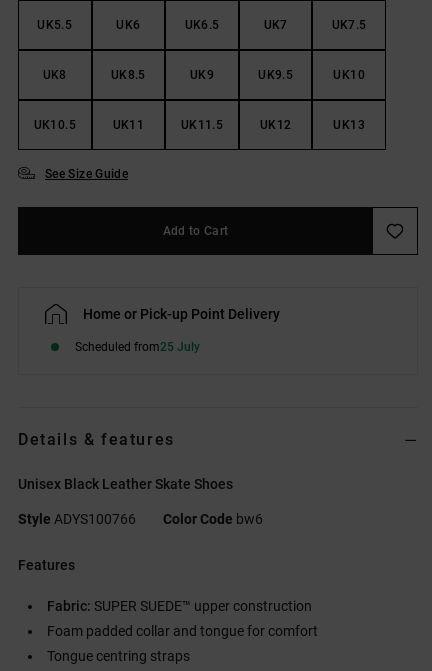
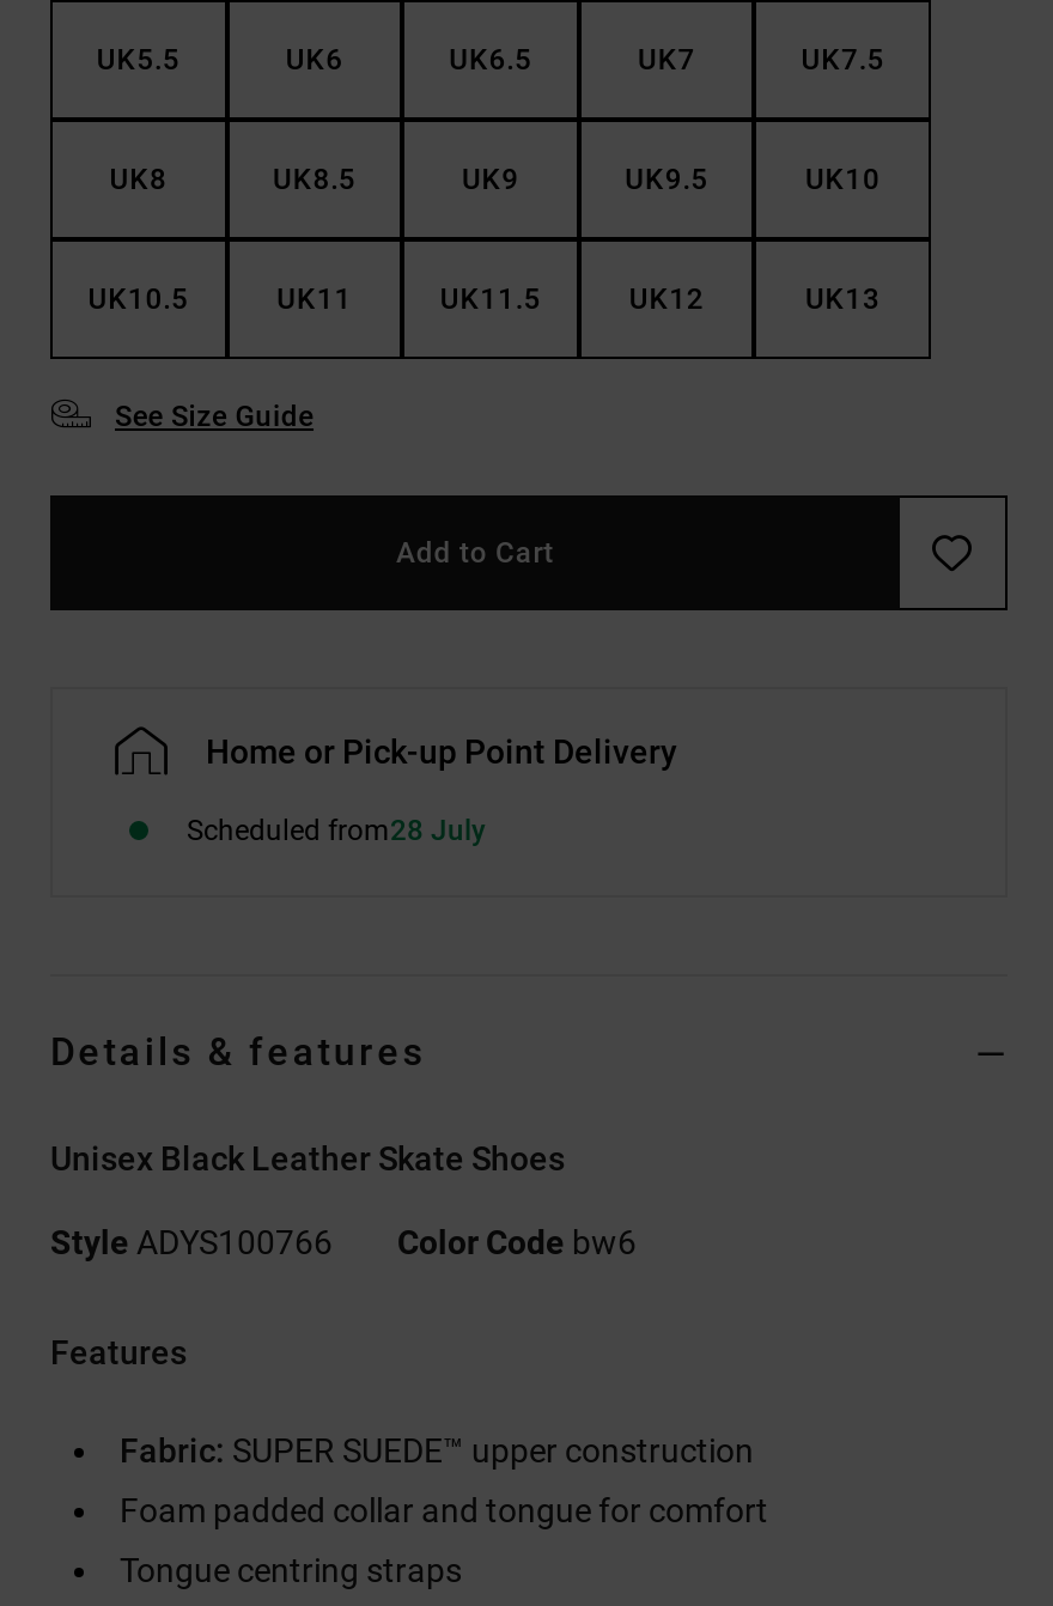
[75,340,200,354] Scheduled from25 July -> [187,814,486,847] Scheduled from28 July

